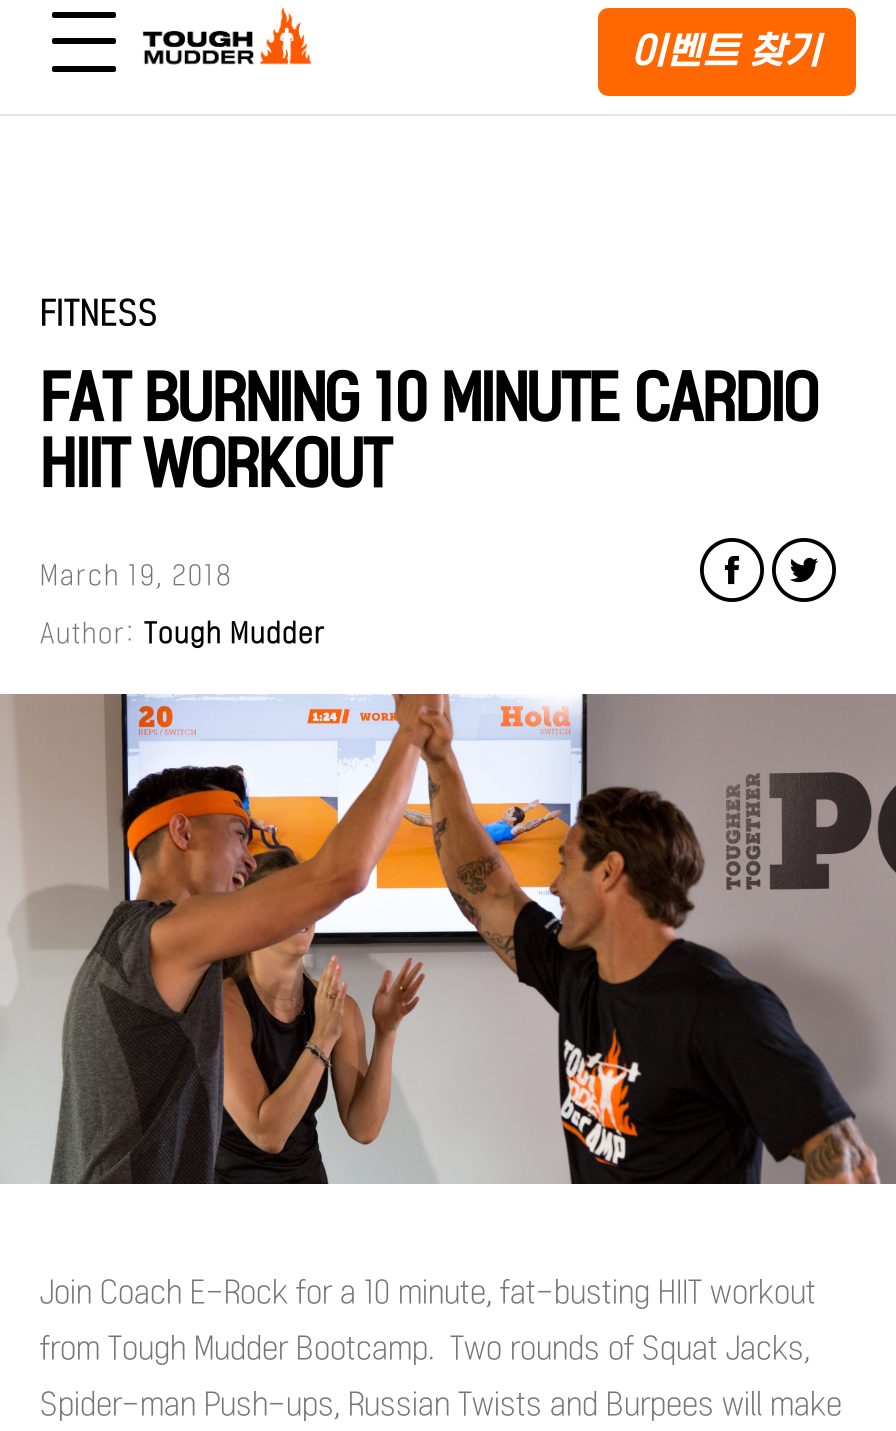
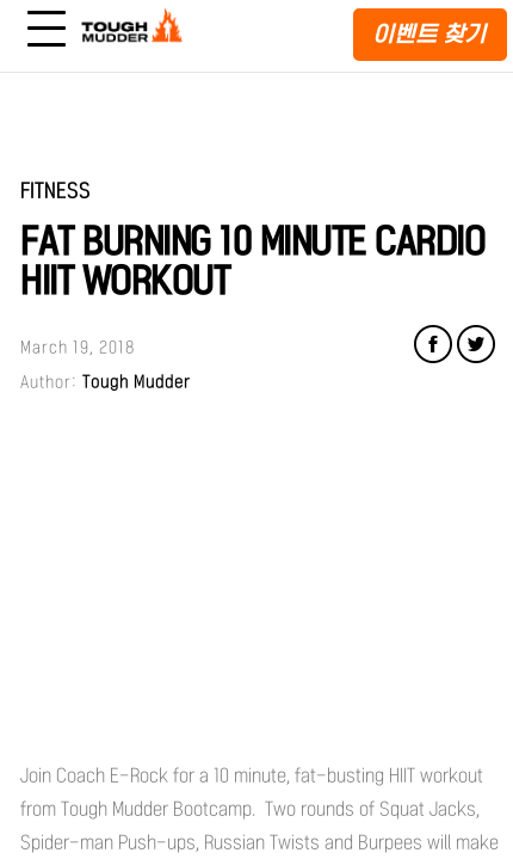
[6,692,890,1186] [image] -> none

